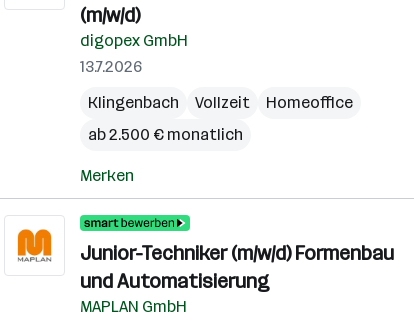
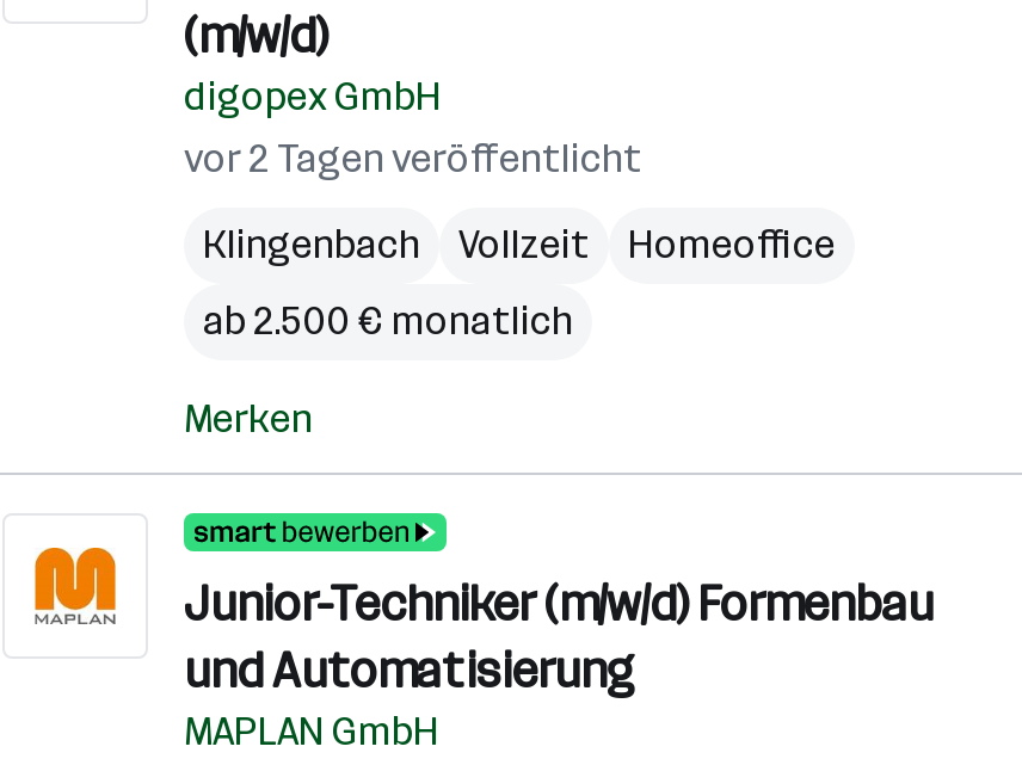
[80,57,142,76] 13.7.2026 -> [184,136,642,181] vor 2 Tagen veröffentlicht

